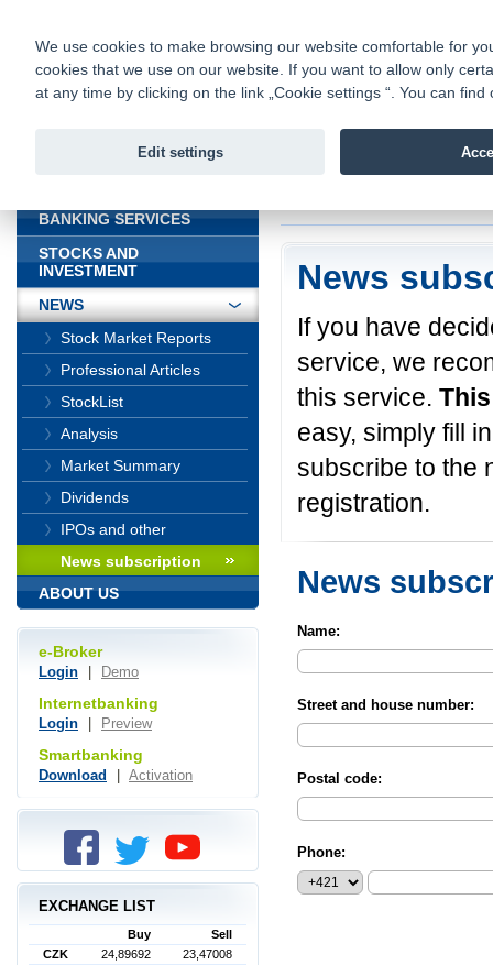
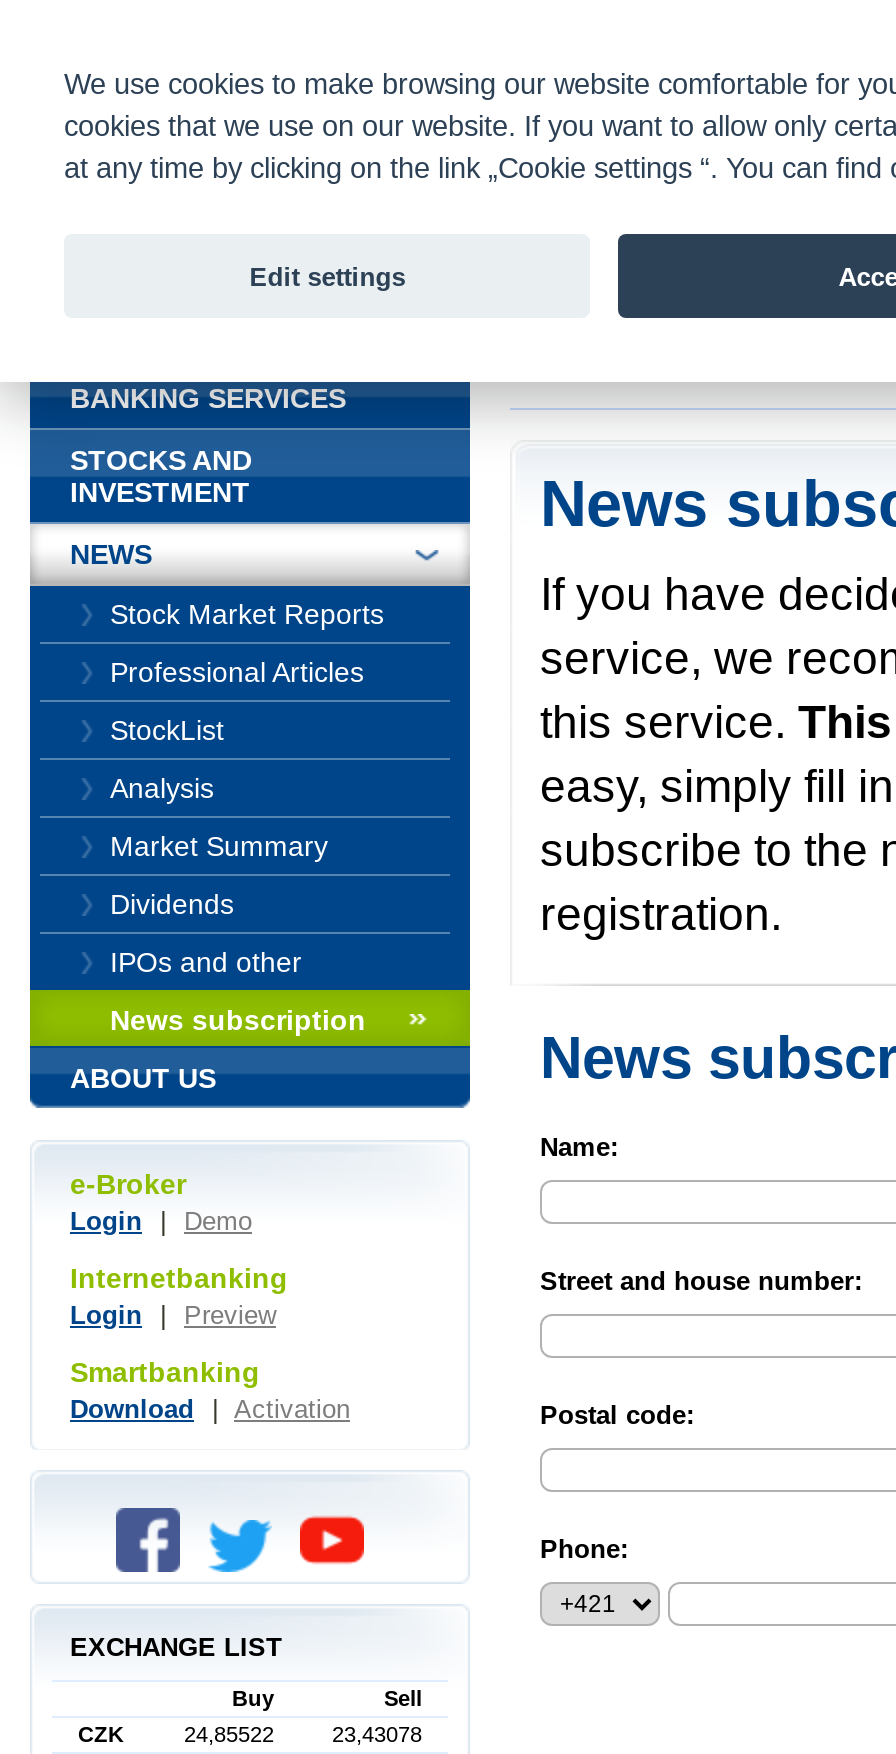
[101,947,151,960] 24,89692 -> [184,1721,274,1745] 24,85522
[183,947,232,960] 23,47008 -> [332,1721,422,1745] 23,43078

